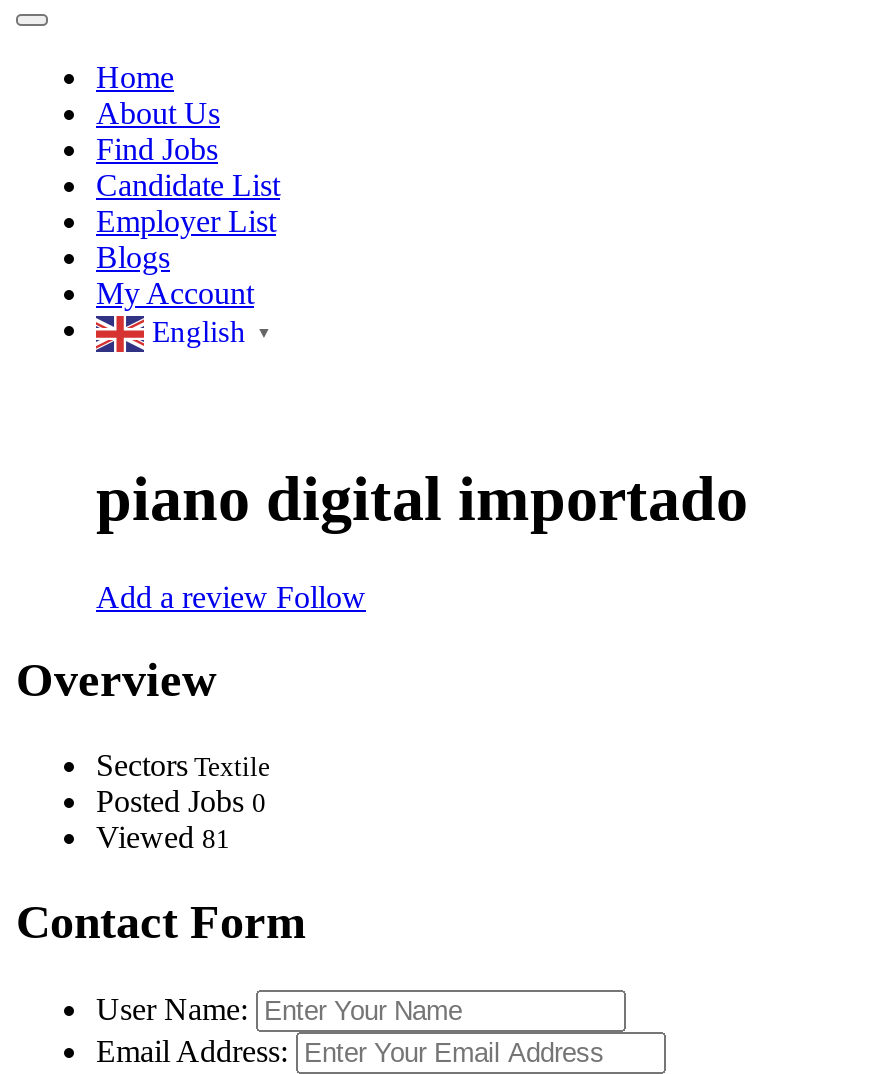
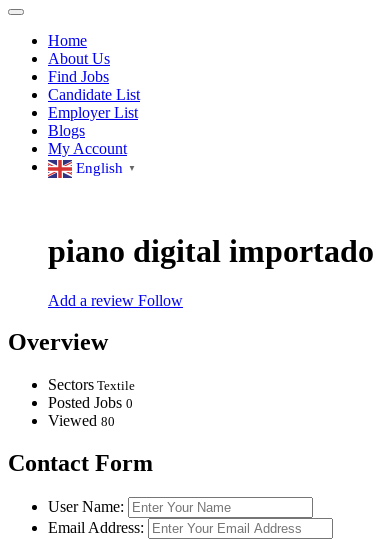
[96,821,230,855] Viewed 81 -> [48,412,115,429] Viewed 80

